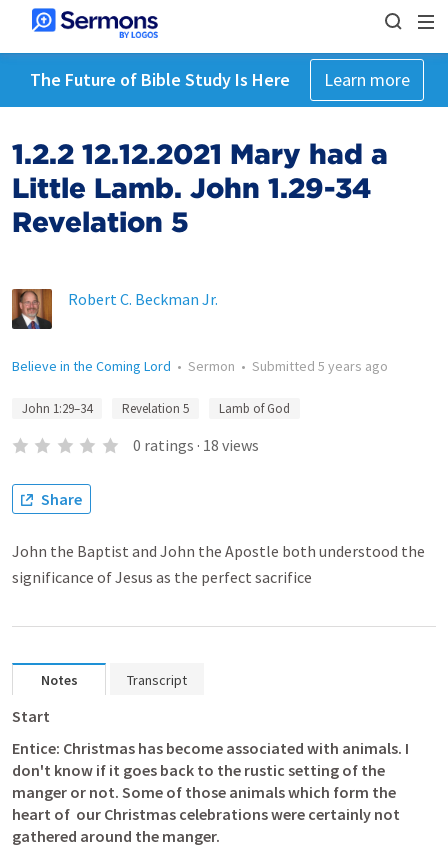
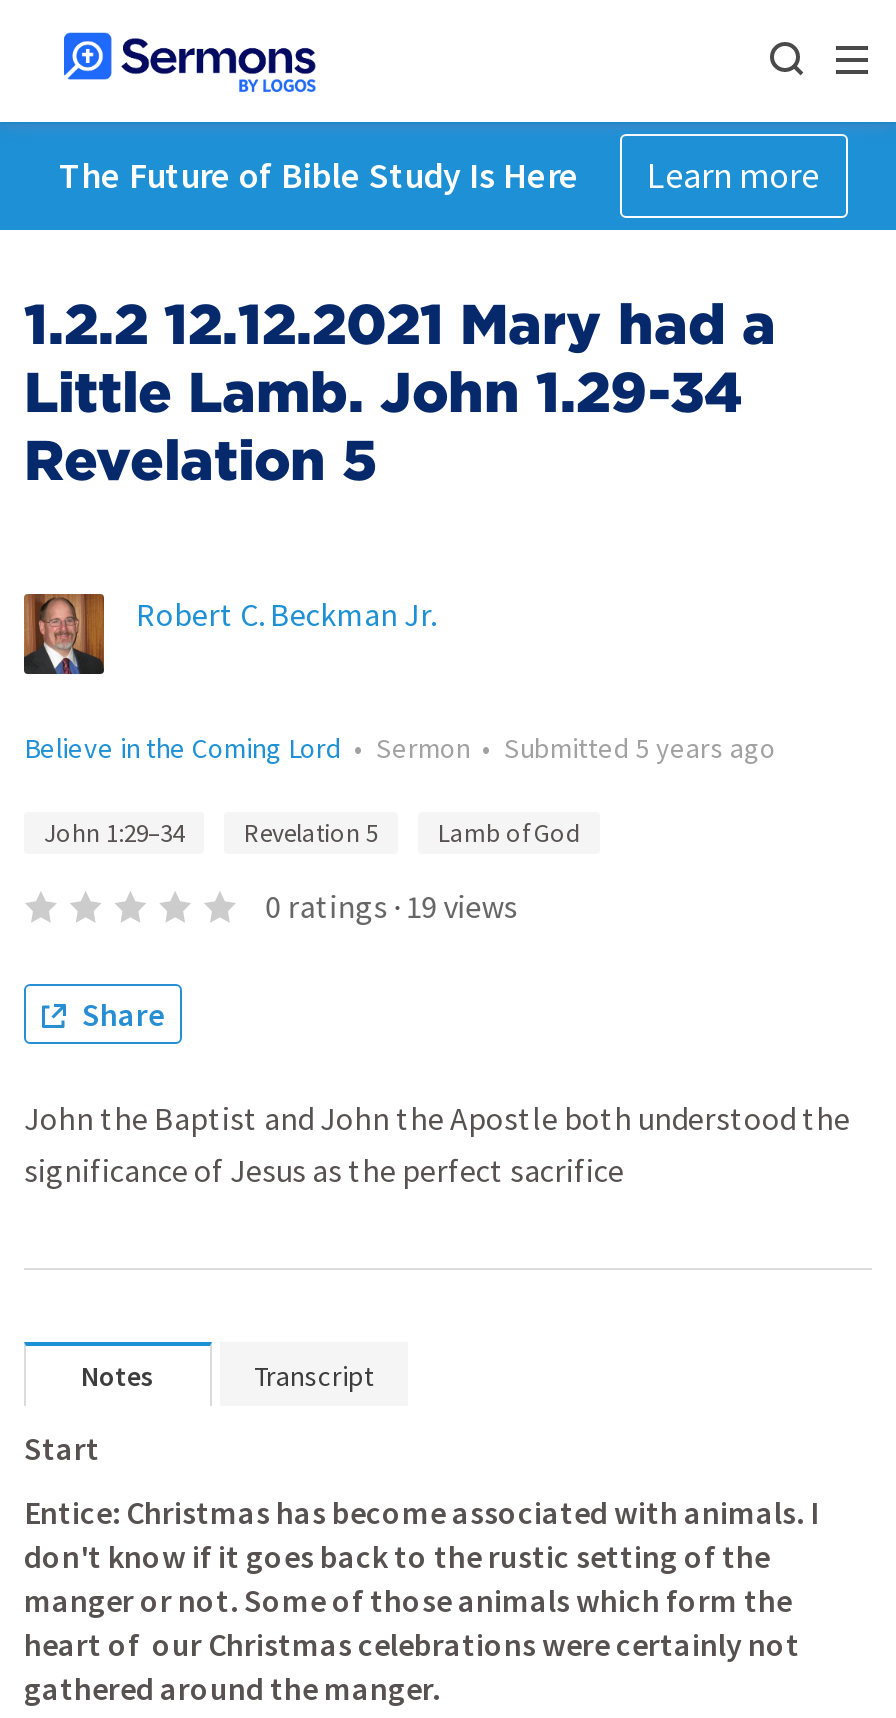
[133,435,259,455] 0 ratings · 18 views -> [265,886,517,926] 0 ratings · 19 views

